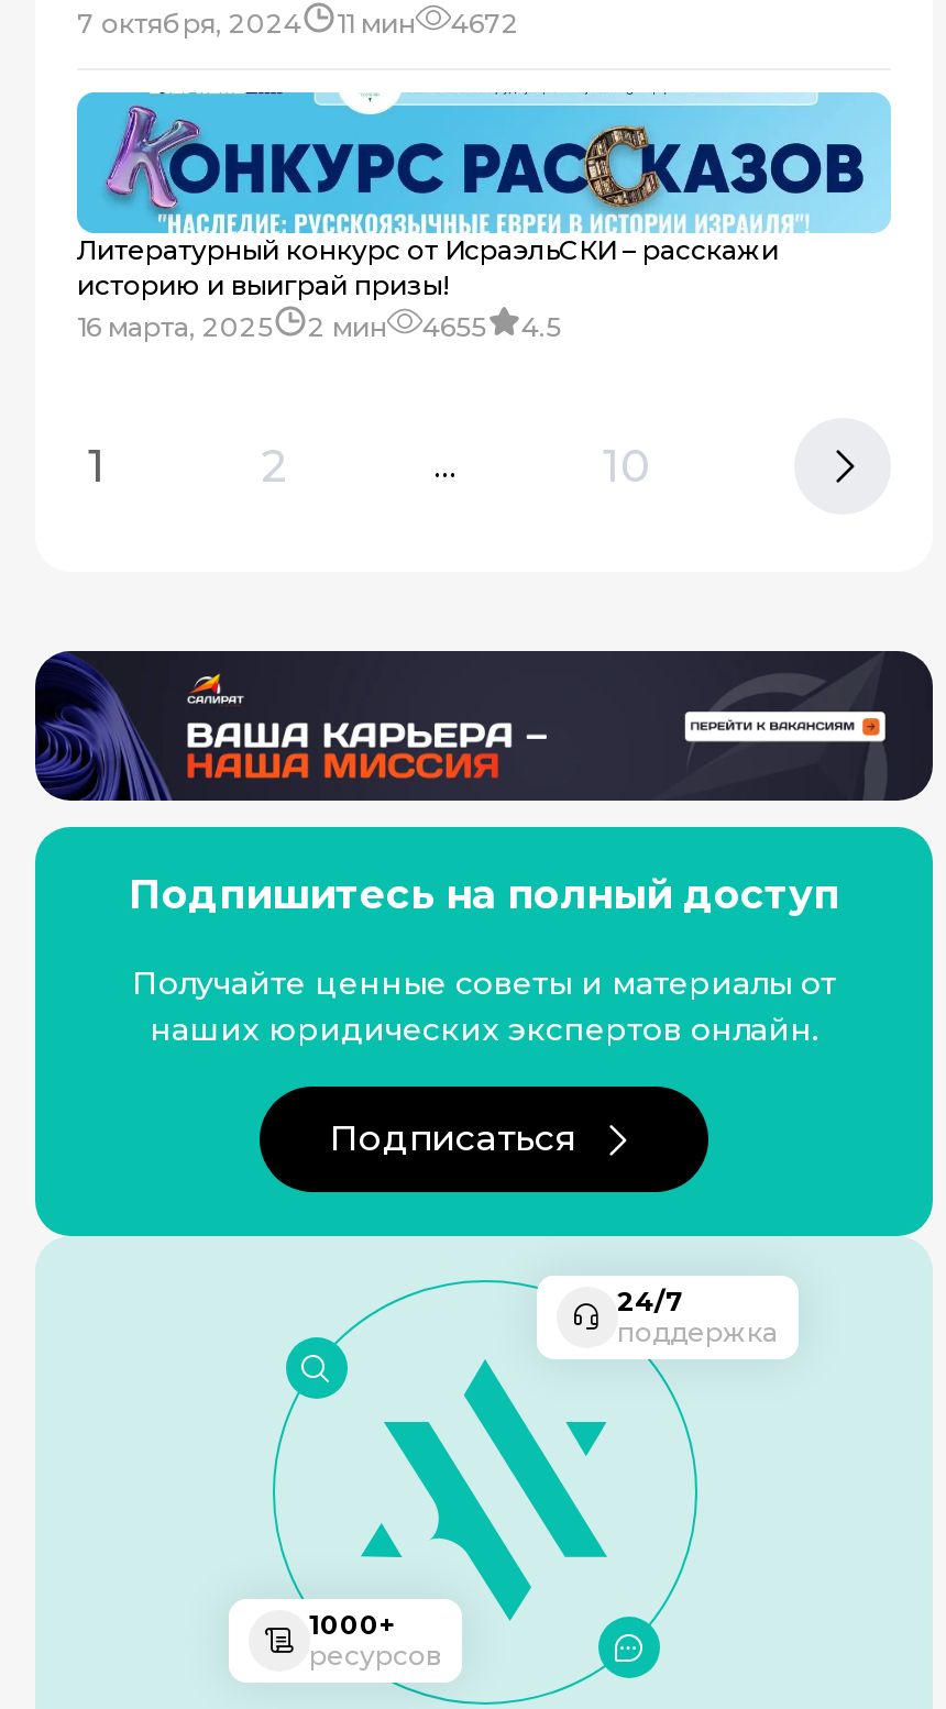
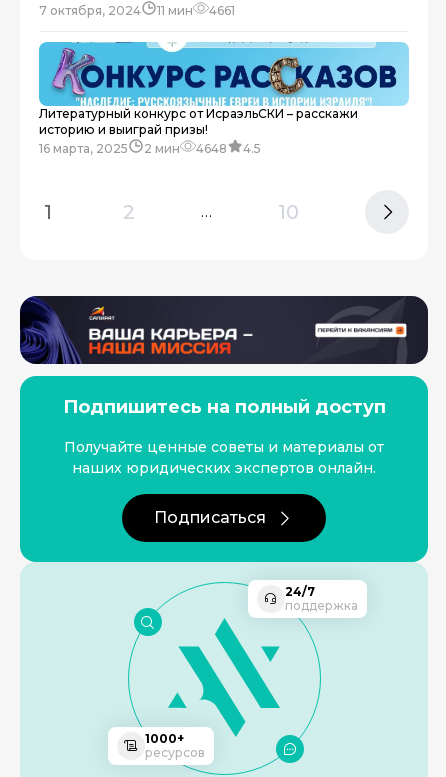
[451,7,519,40] 4672 -> [209,3,235,18] 4661
[422,311,486,344] 4655 -> [196,141,227,156] 4648

